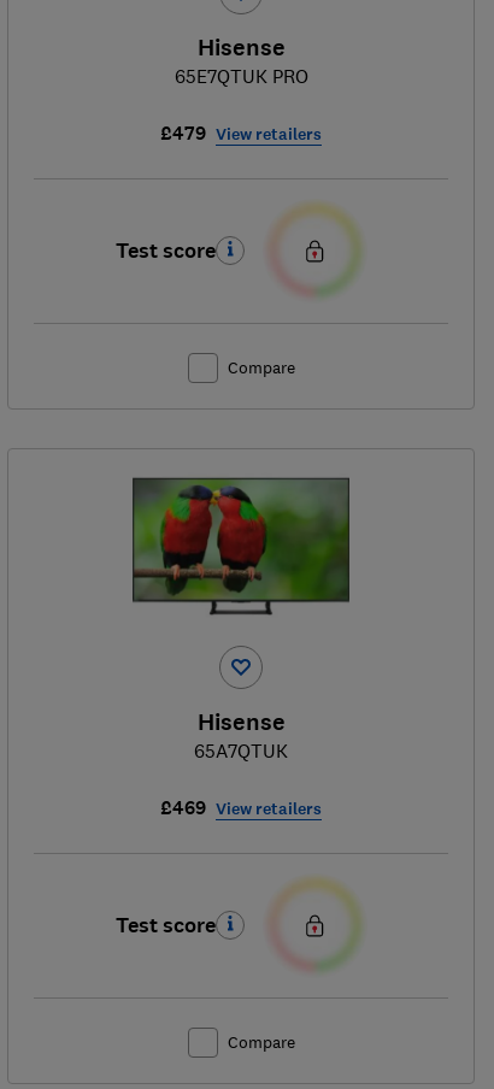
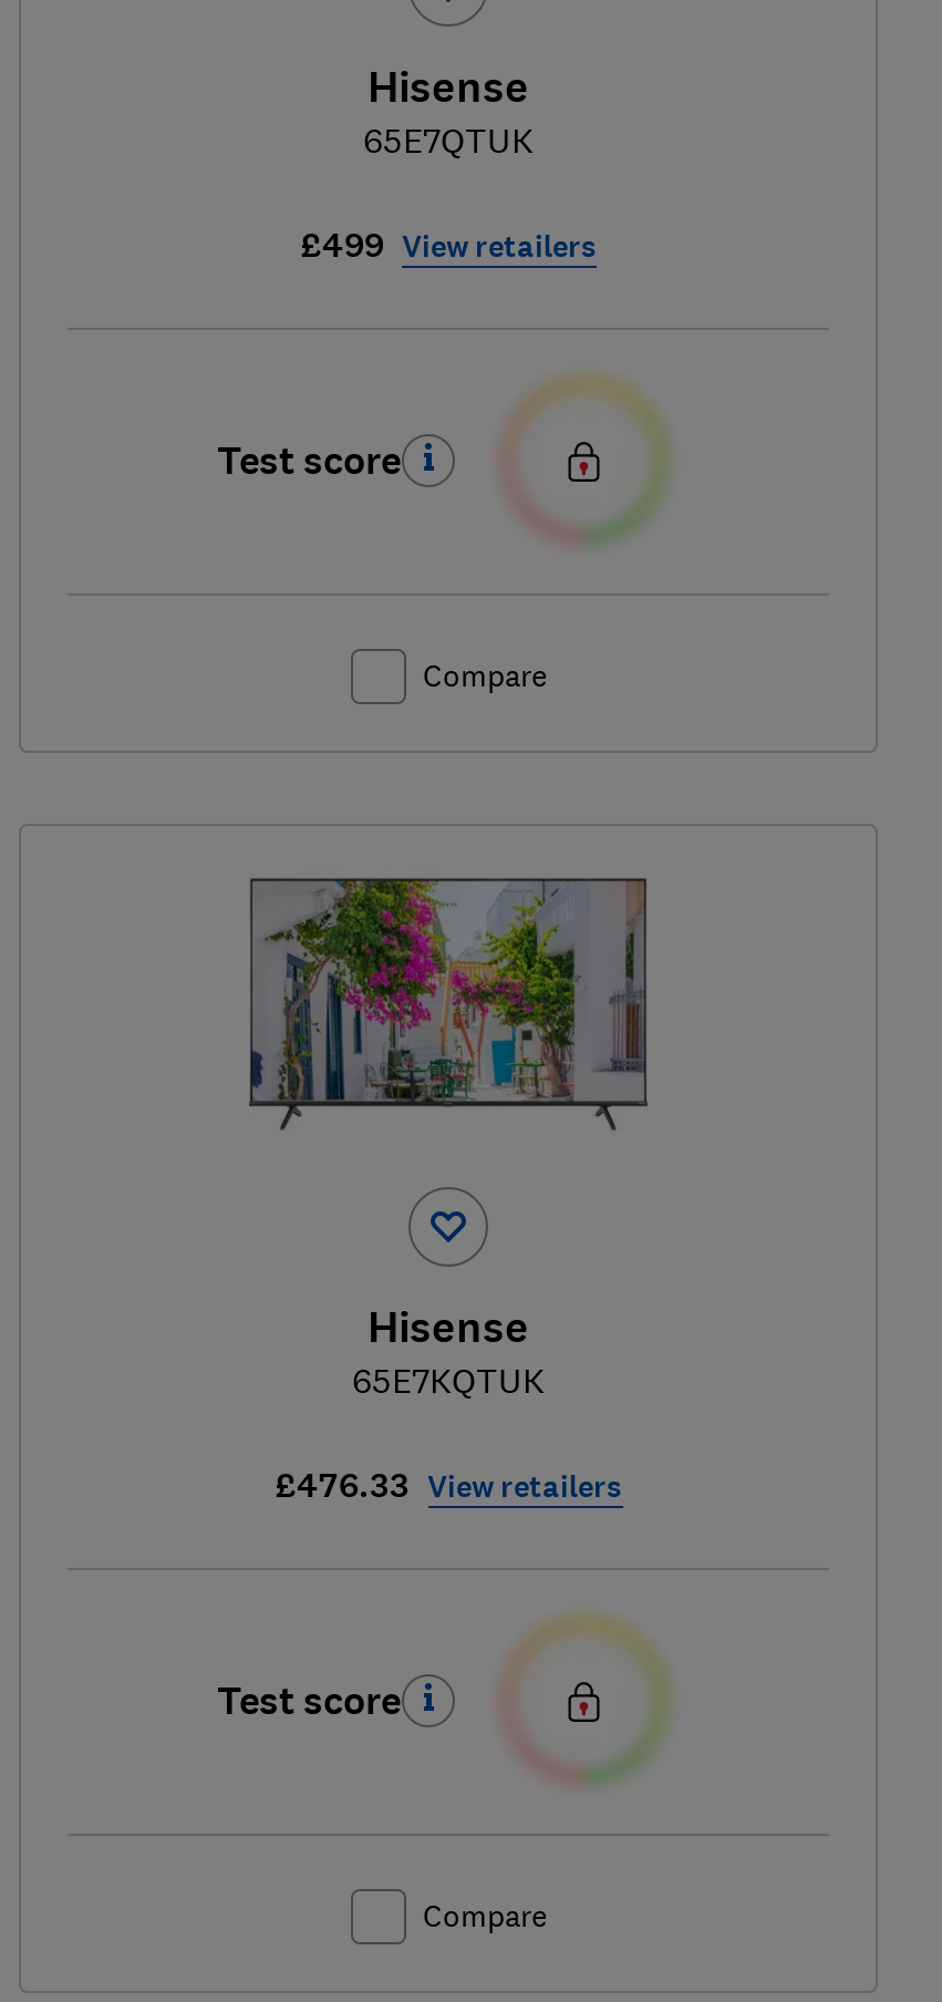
[174,63,308,88] 65E7QTUK PRO -> [363,117,534,161] 65E7QTUK
[160,120,322,145] £479 View retailers -> [300,221,597,267] £499 View retailers
[131,478,349,616] [image] -> [247,879,650,1132] [image]
[194,738,288,762] 65A7QTUK -> [352,1357,545,1401] 65E7KQTUK
[160,795,322,820] £469 View retailers -> [275,1461,622,1507] £476.33 View retailers

